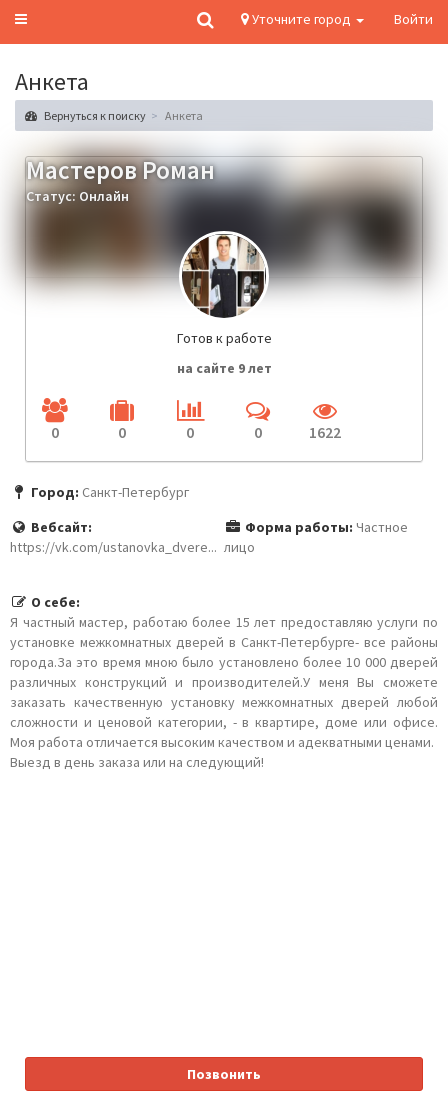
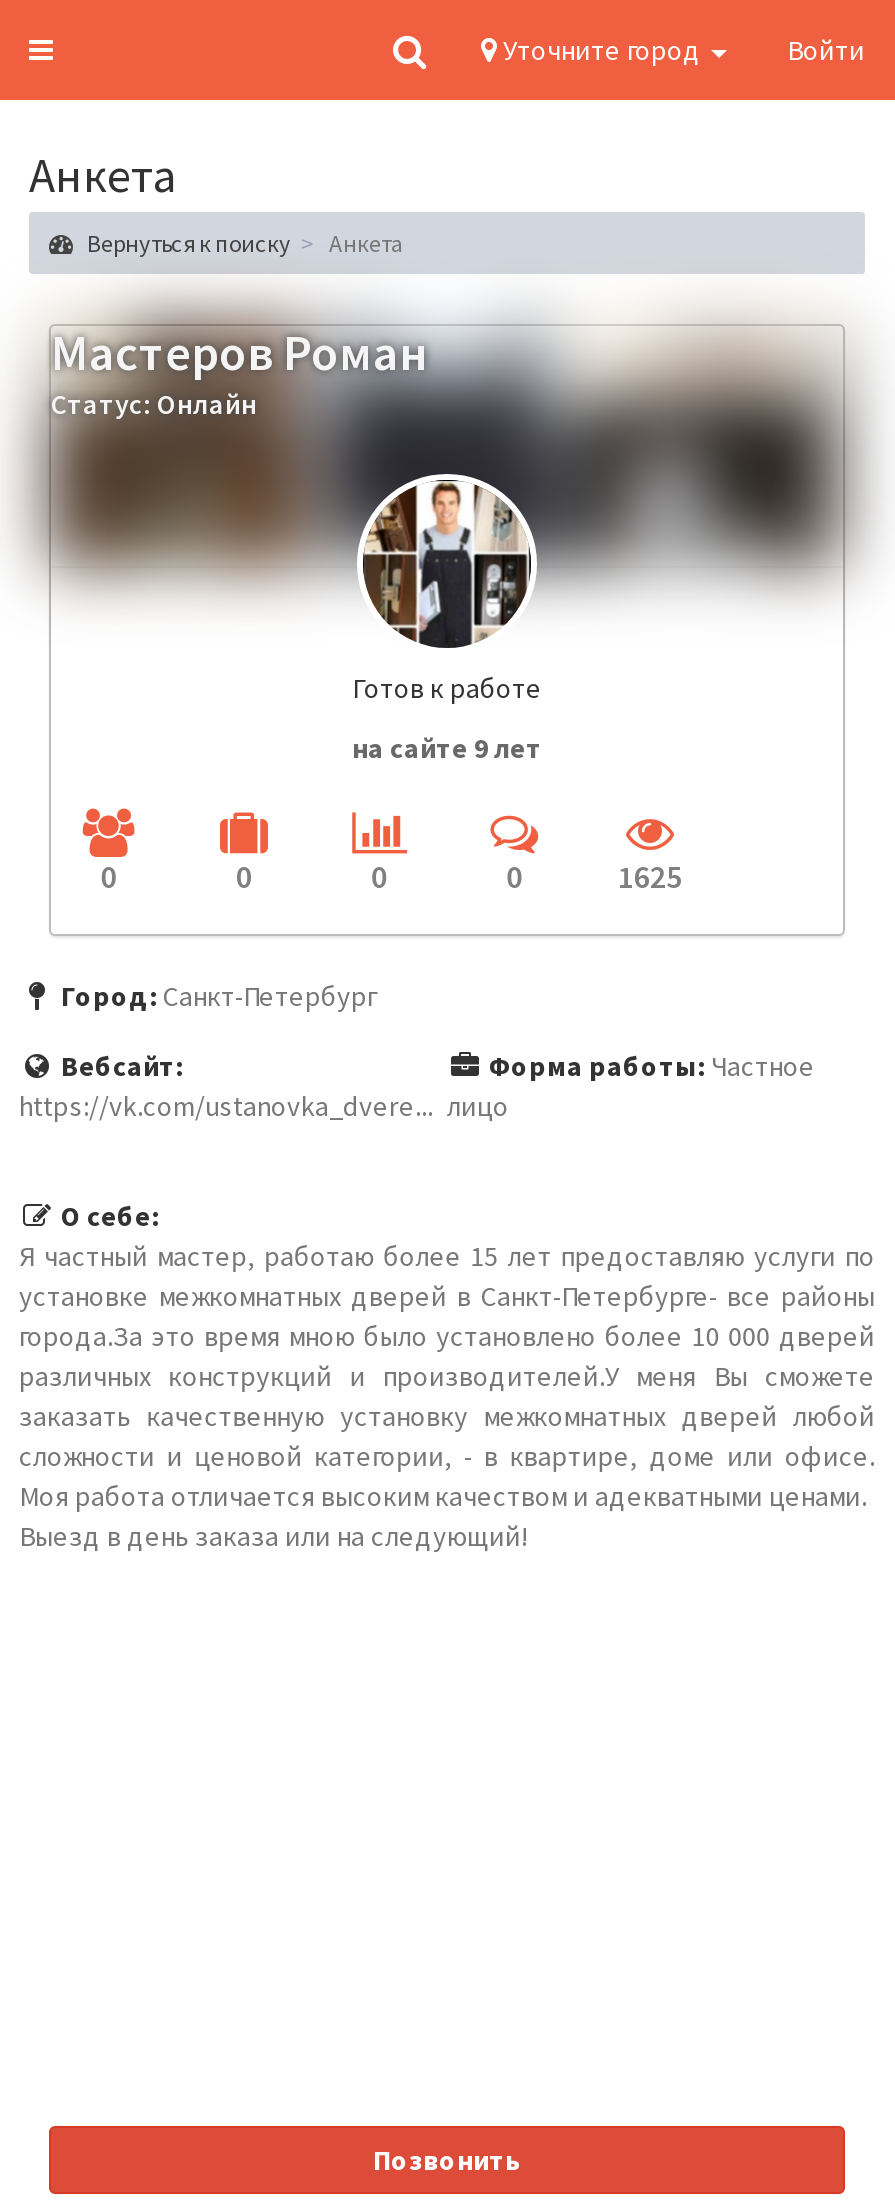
[309,422,341,442] 1622 -> [618,856,682,896] 1625

